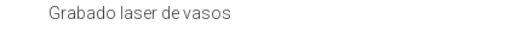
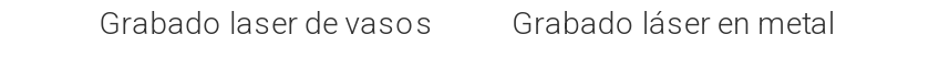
none -> [512,6,835,41] Grabado láser en metal

